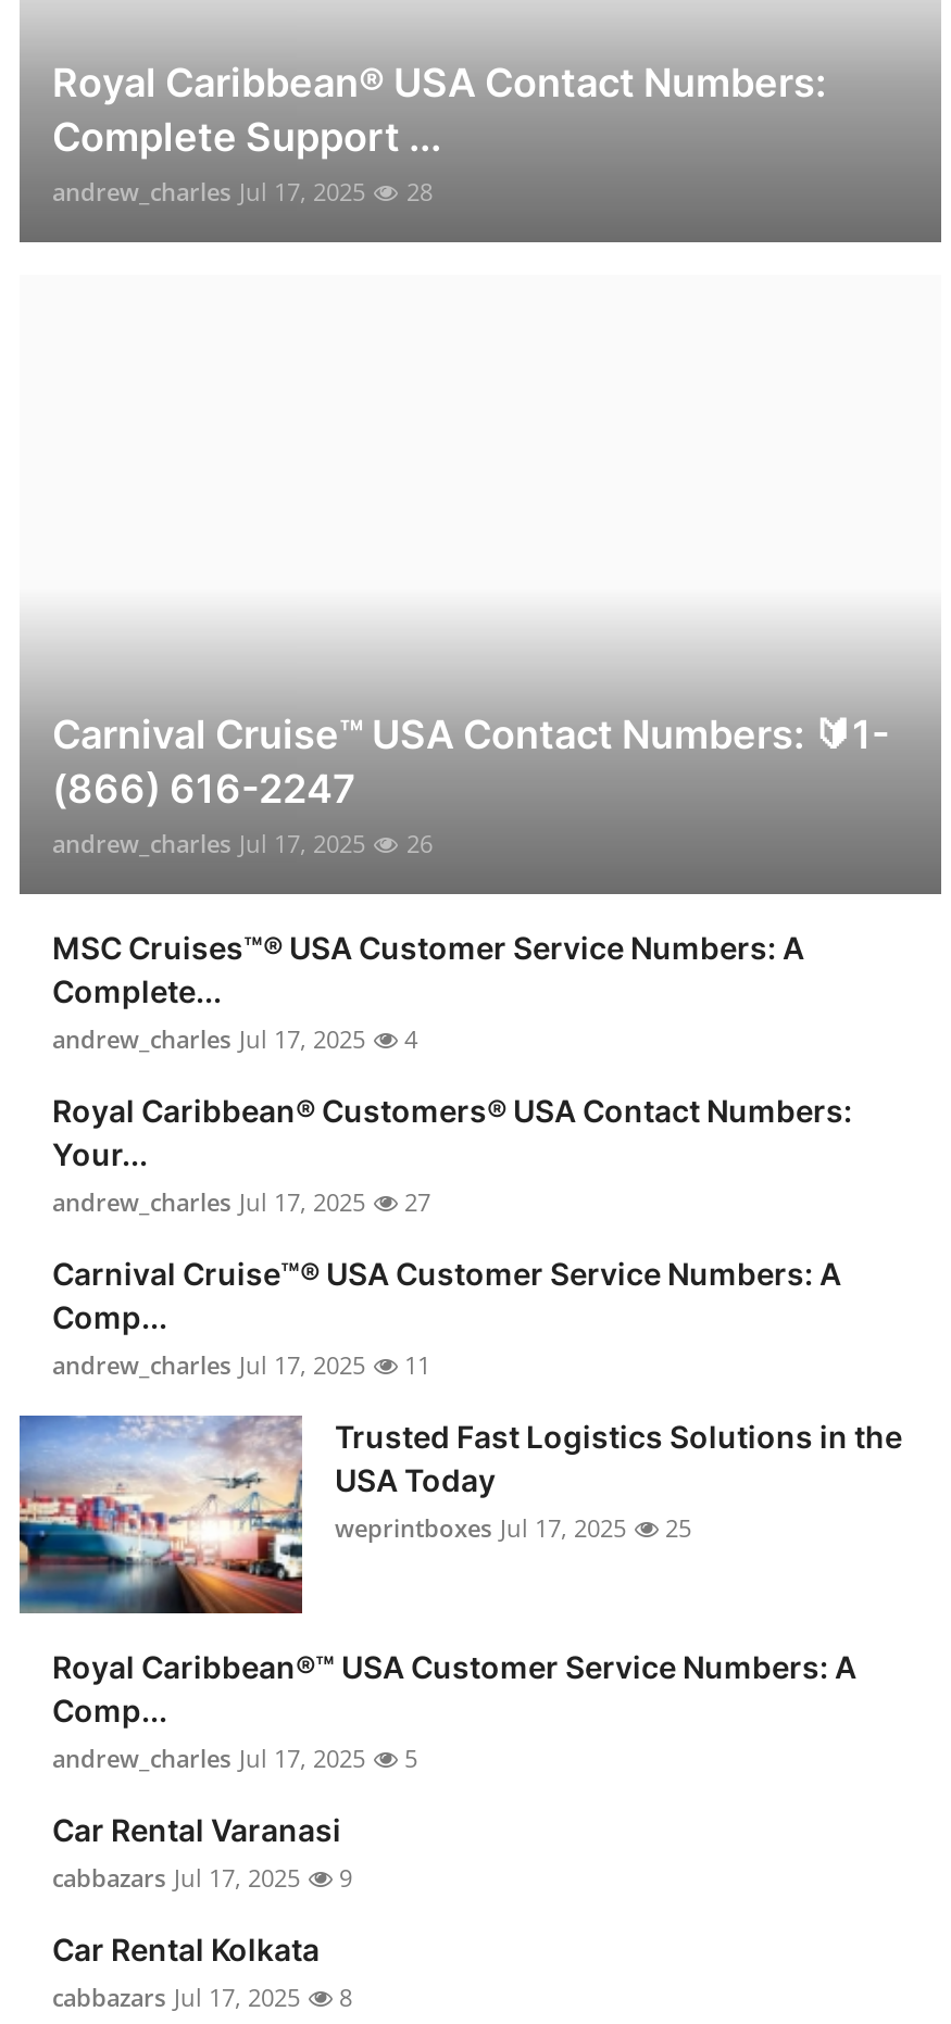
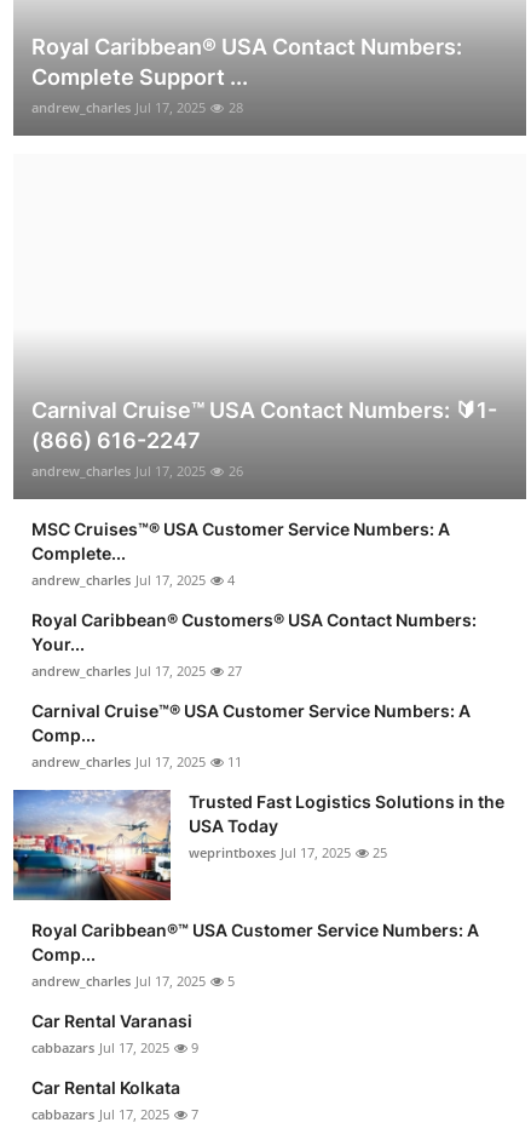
[52,1981,352,2014] cabbazars Jul 17, 2025 8 -> [31,1105,198,1123] cabbazars Jul 17, 2025 7

